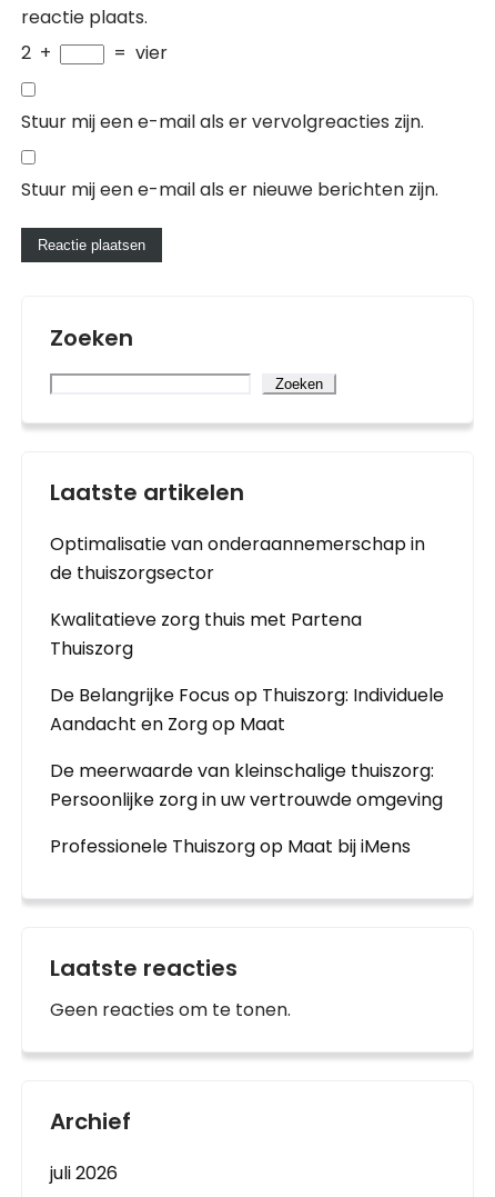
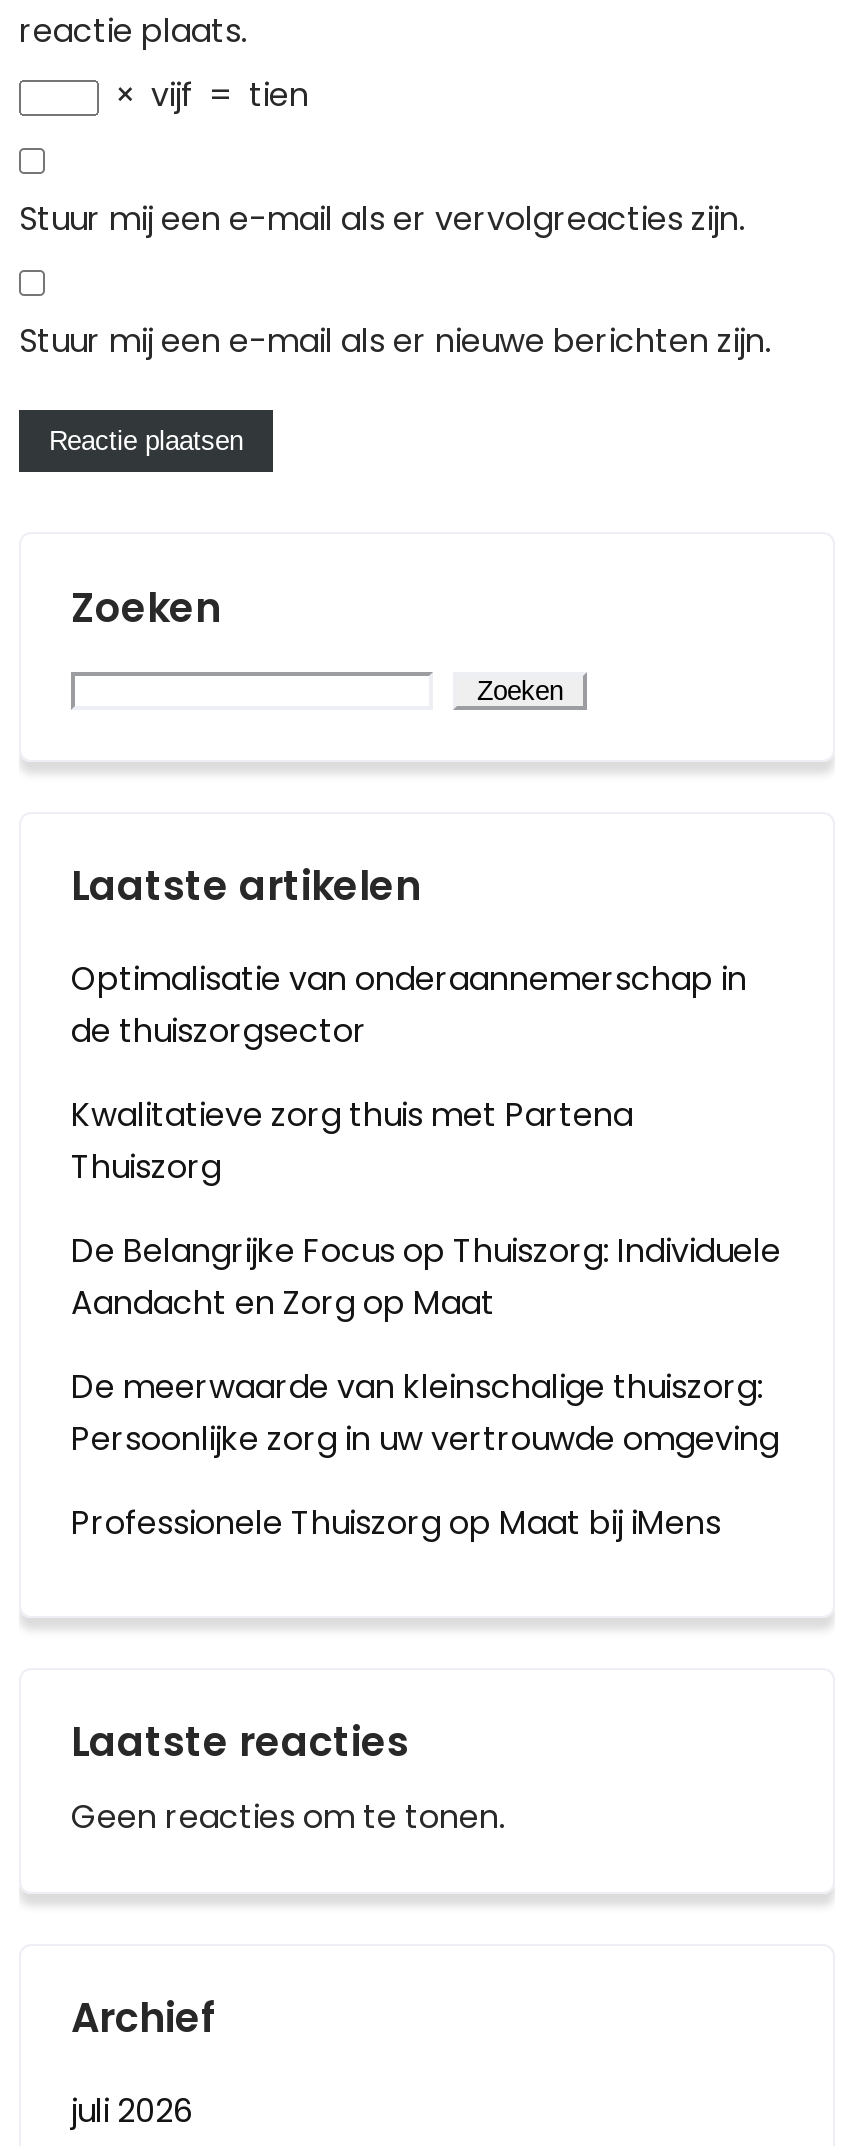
[21,40,168,66] 2 + | = vier -> [107,72,309,118] × vijf = tien

